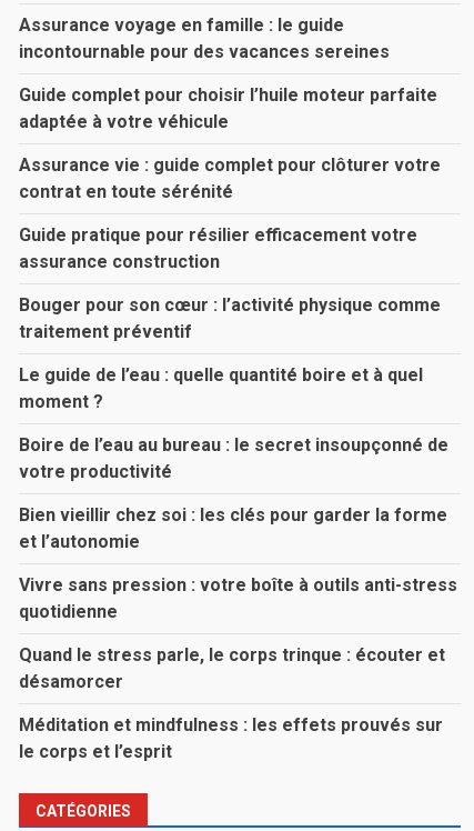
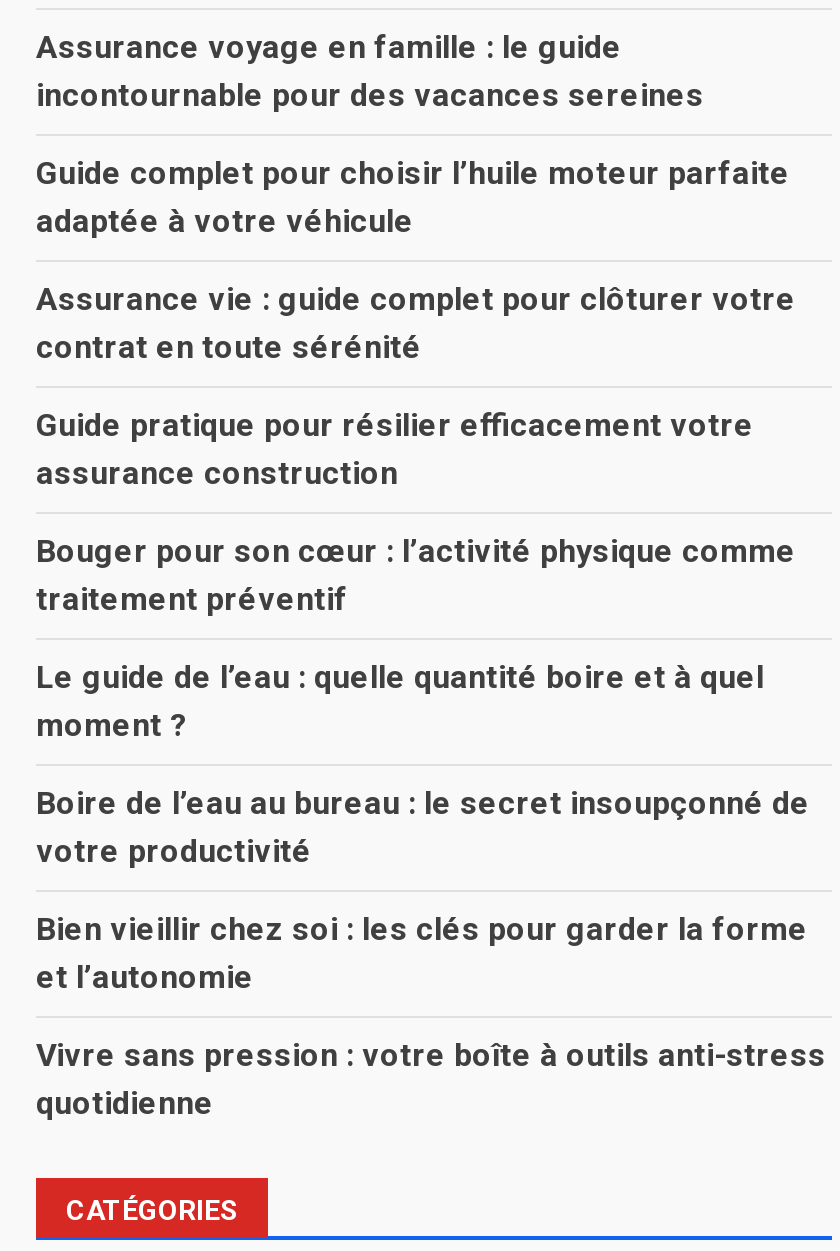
[19,644,445,762] Quand le stress parle, le corps trinque : écouter et | désamorcer | Méditation et mindfulness : les effets prouvés sur | le corps et l’esprit -> none

